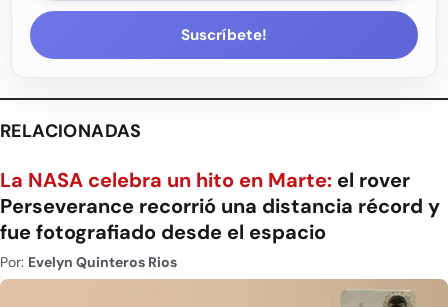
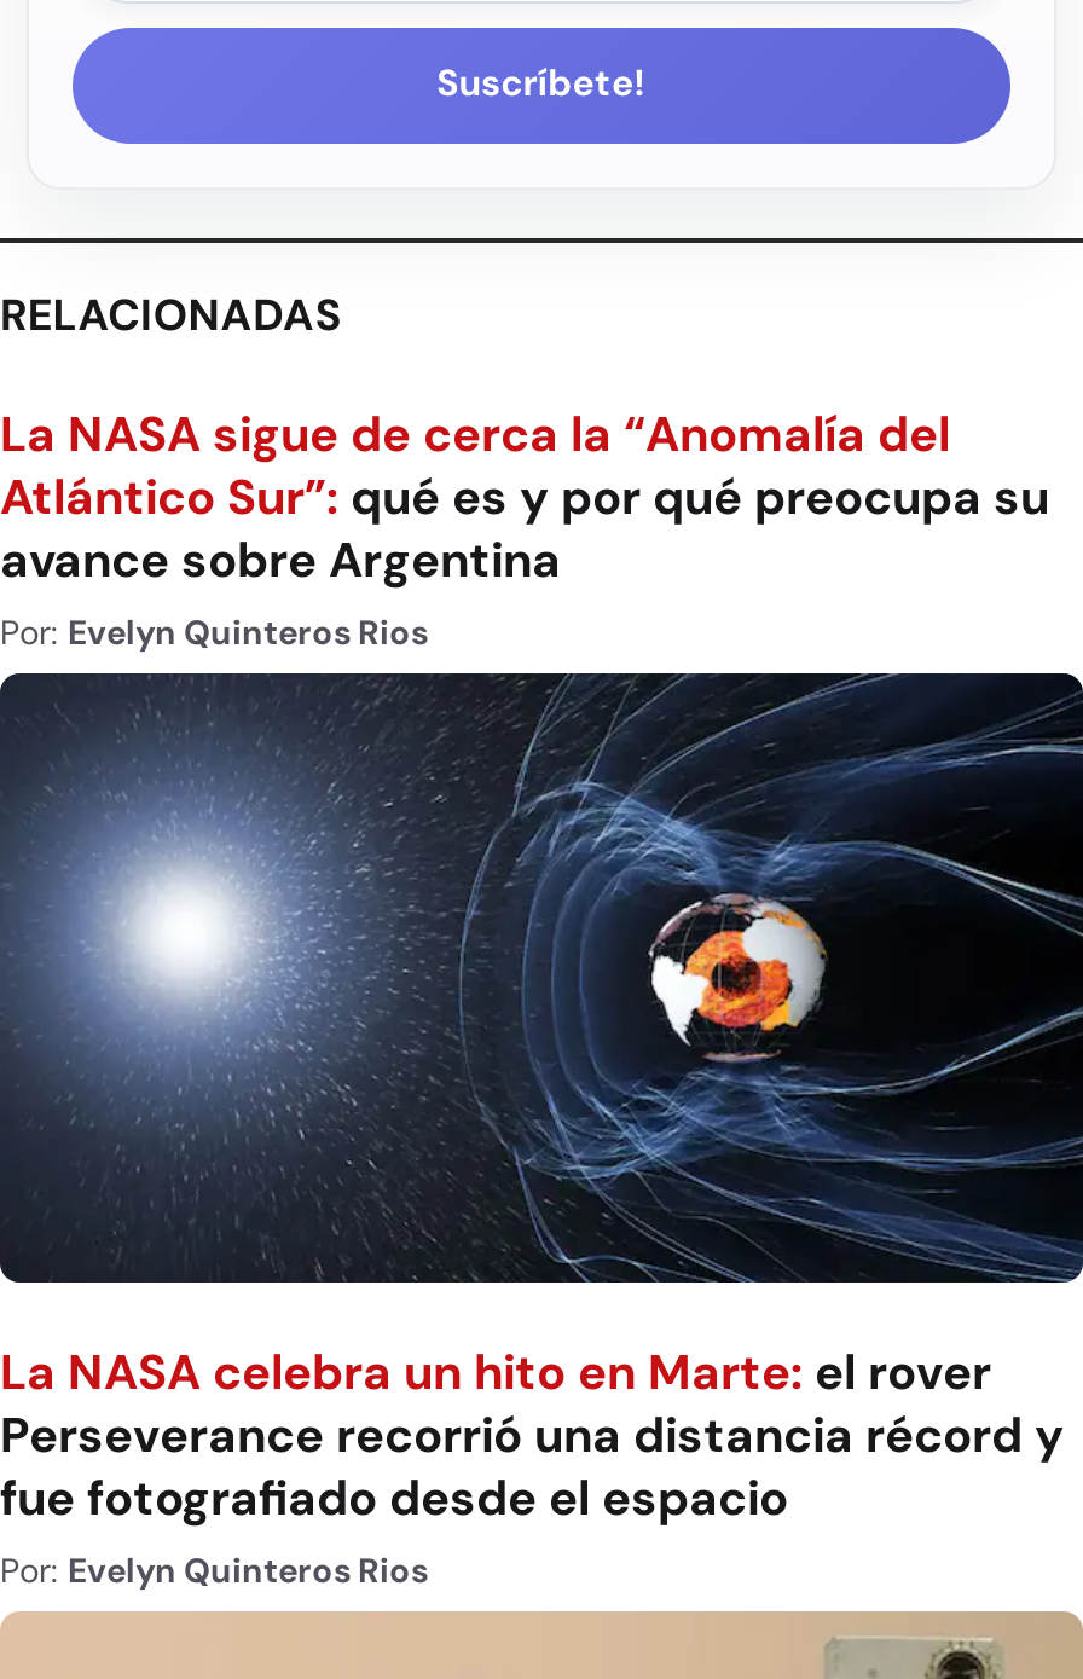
none -> [0,403,1049,655] La NASA sigue de cerca la “Anomalía del | Atlántico Sur”: qué es y por qué preocupa su | avance sobre Argentina | Por: Evelyn Quinteros Rios
none -> [7,670,1076,1284] [image]

